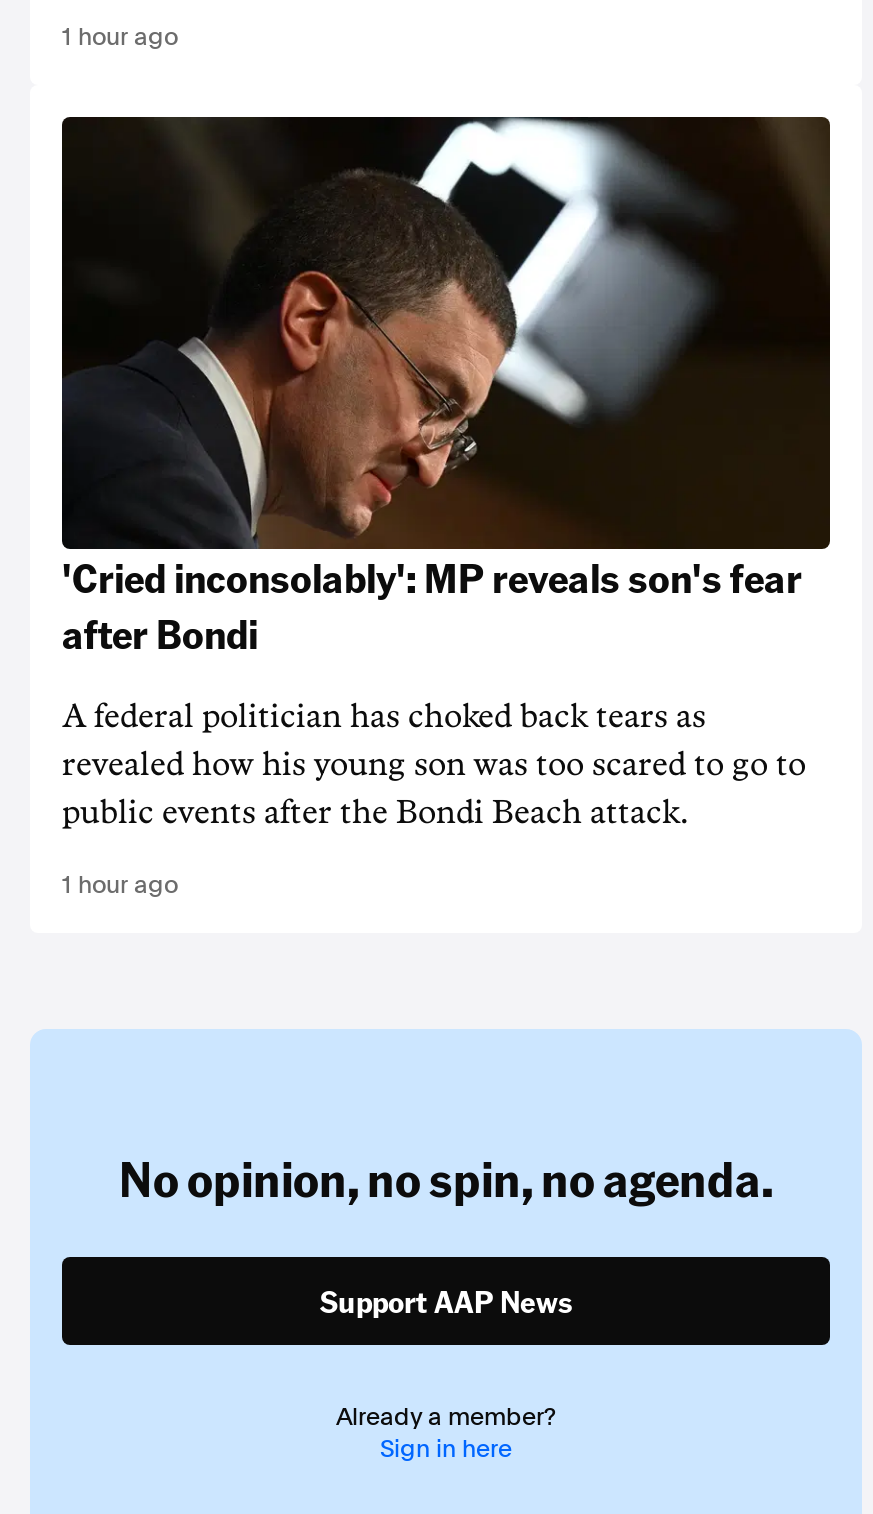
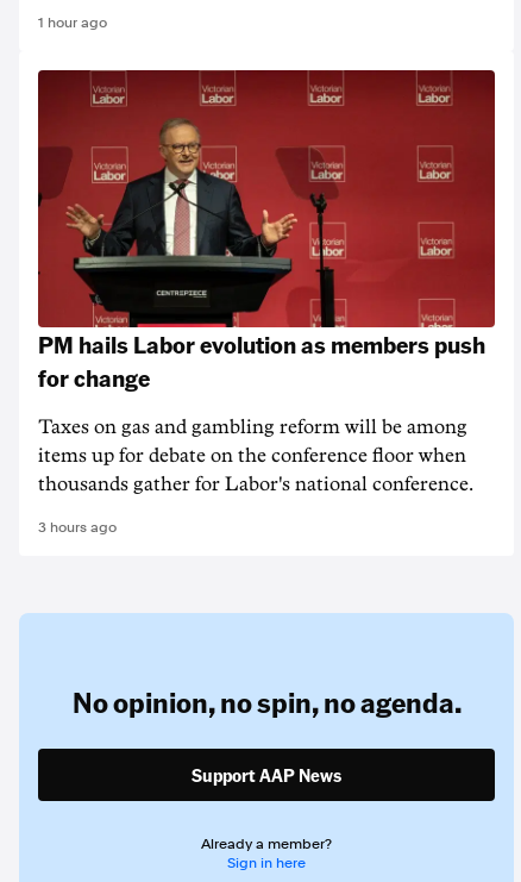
[60,115,832,659] [image] | 'Cried inconsolably': MP reveals son's fear | after Bondi -> [37,69,496,393] [image] | PM hails Labor evolution as members push | for change
[62,701,706,733] A federal politician has choked back tears as -> [38,418,467,437] Taxes on gas and gambling reform will be among
[62,749,806,781] revealed how his young son was too scared to go to -> [38,446,466,465] items up for debate on the conference floor when
[62,797,688,829] public events after the Bondi Beach attack. -> [38,475,473,494] thousands gather for Labor's national conference.
[62,871,178,899] 1 hour ago -> [38,519,117,536] 3 hours ago

